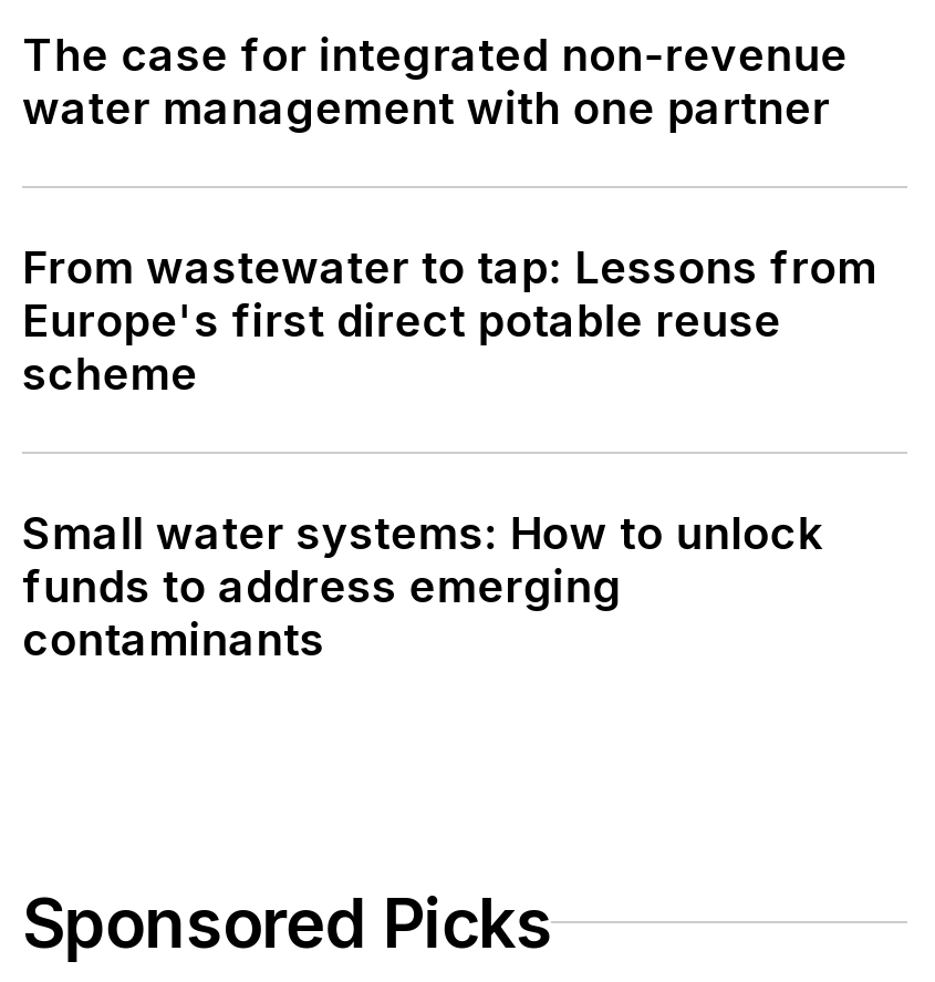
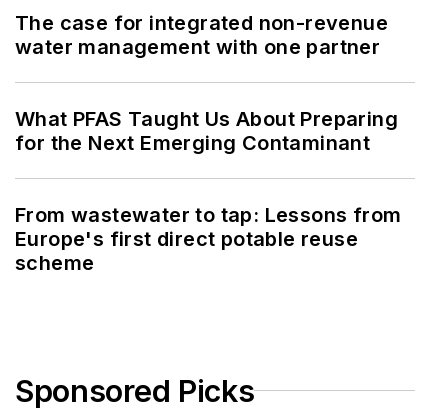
none -> [15,107,398,155] What PFAS Taught Us About Preparing | for the Next Emerging Contaminant
moved [22,241,877,401] -> [15,203,401,275]: From wastewater to tap: Lessons from | Europe's first direct potable reuse | scheme
[22,507,822,666] Small water systems: How to unlock | funds to address emerging | contaminants -> none

